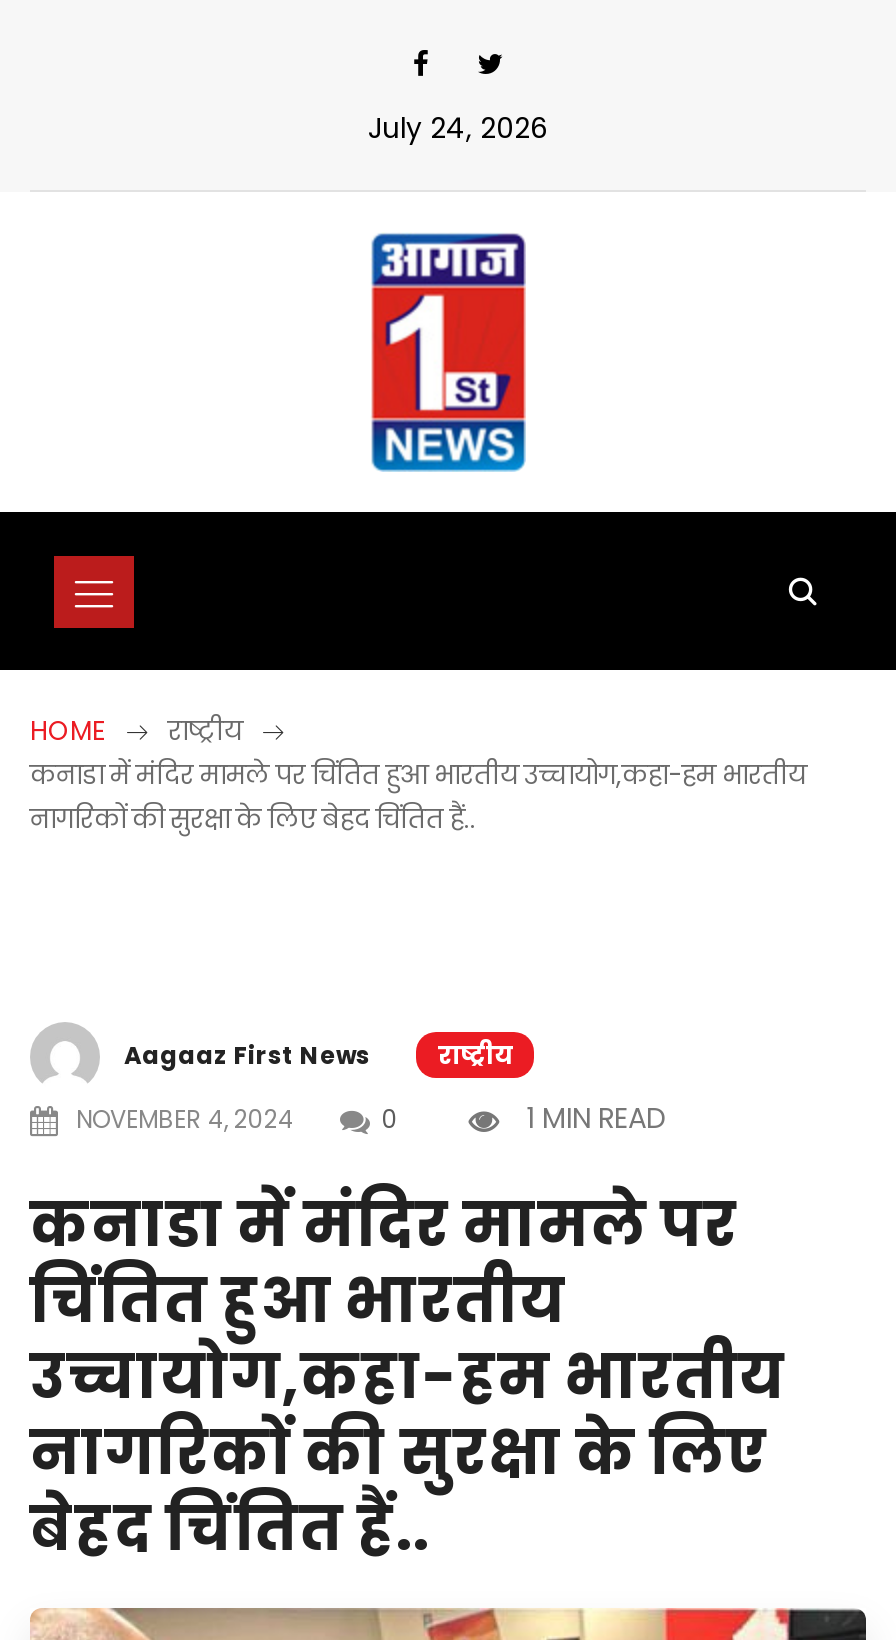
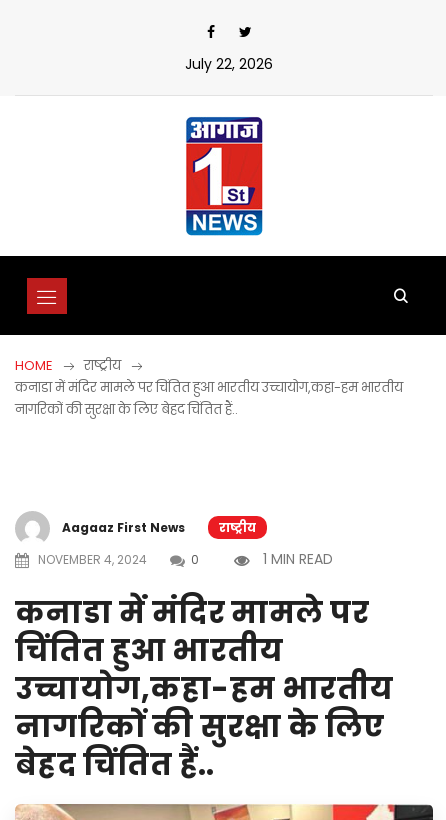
[360,108,548,148] July 24, 2026 -> [181,54,273,74] July 22, 2026

